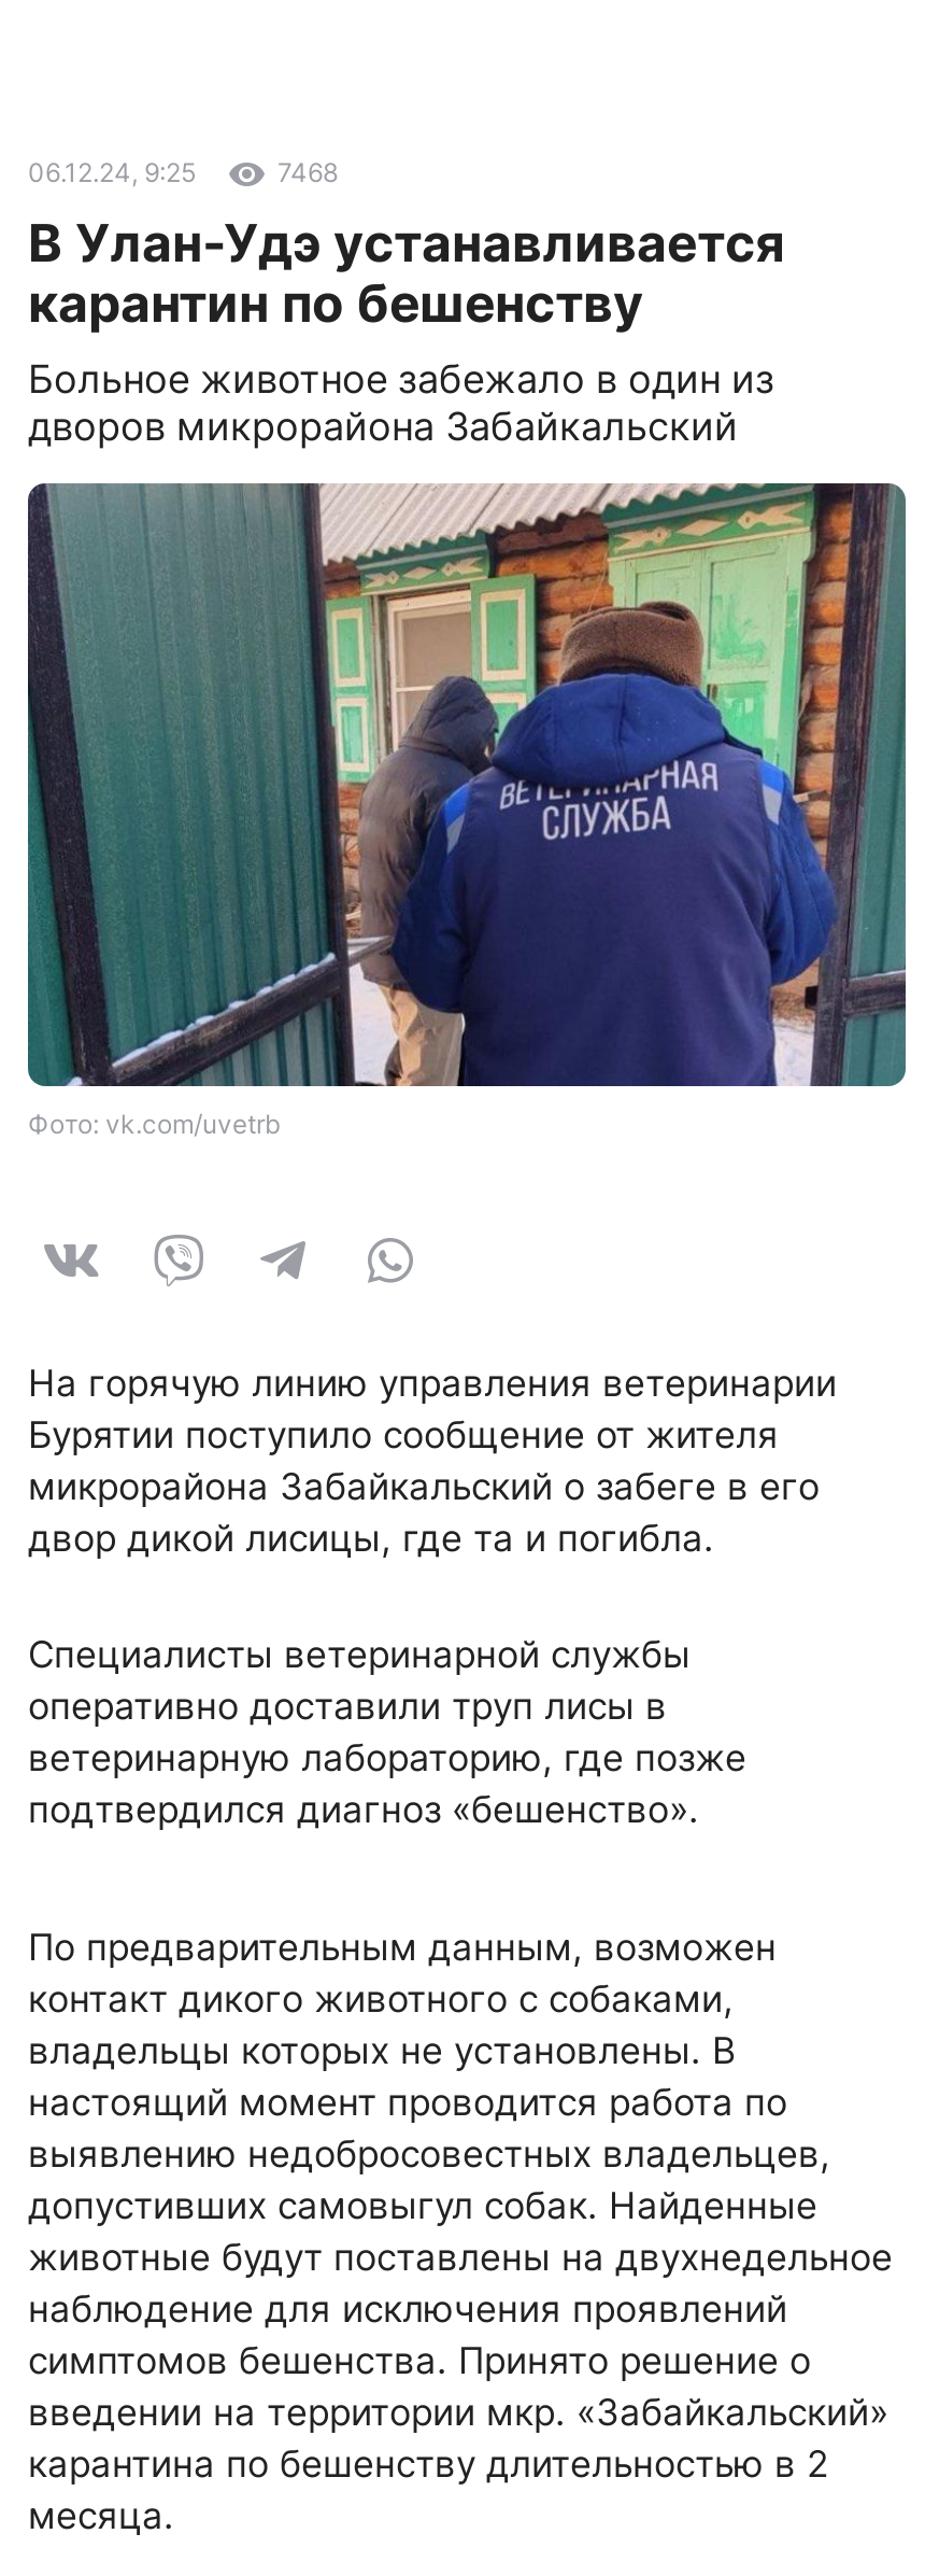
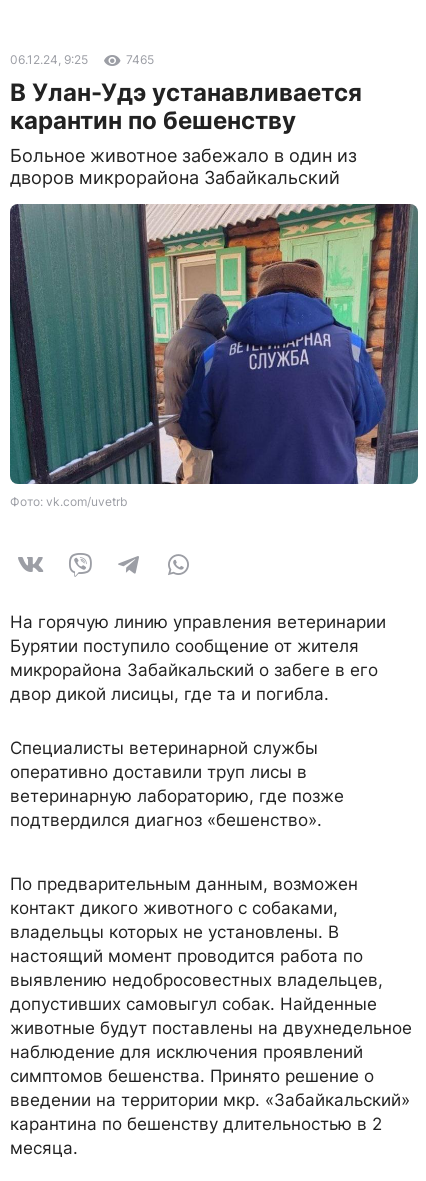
[277,156,338,188] 7468 -> [126,52,154,67] 7465

